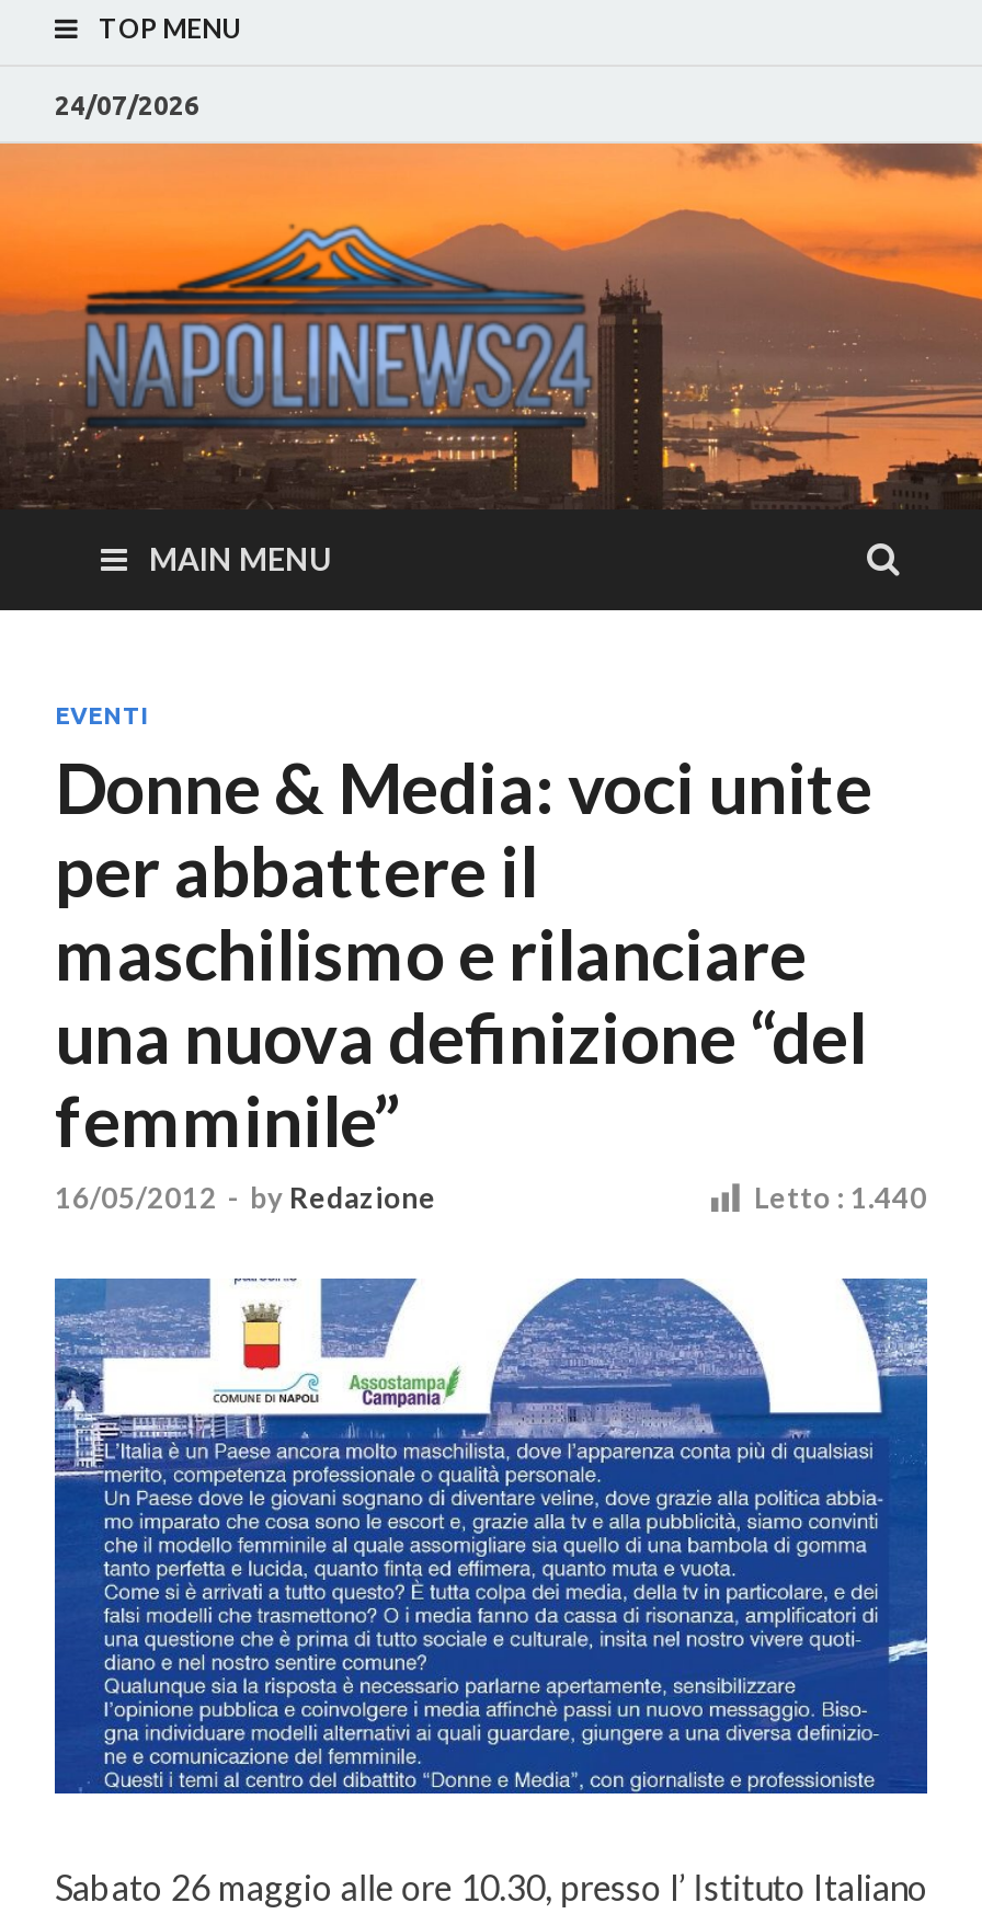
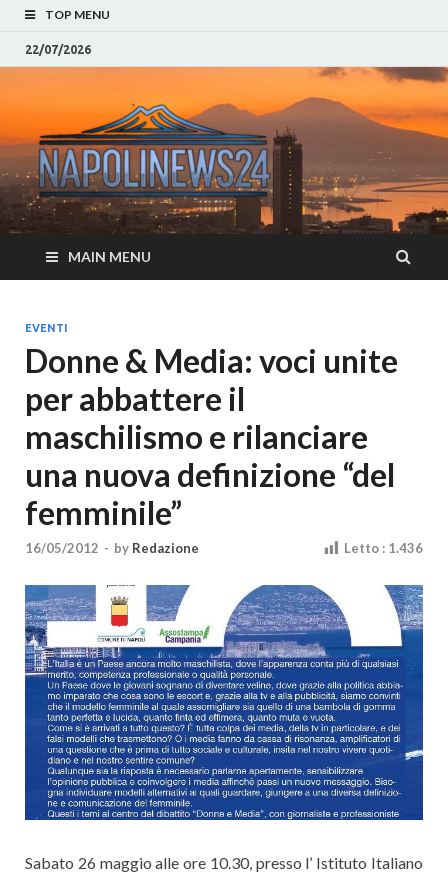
[55,90,199,118] 24/07/2026 -> [25,42,91,55] 22/07/2026
[754,1181,927,1216] Letto : 1.440 -> [344,540,423,556] Letto : 1.436

